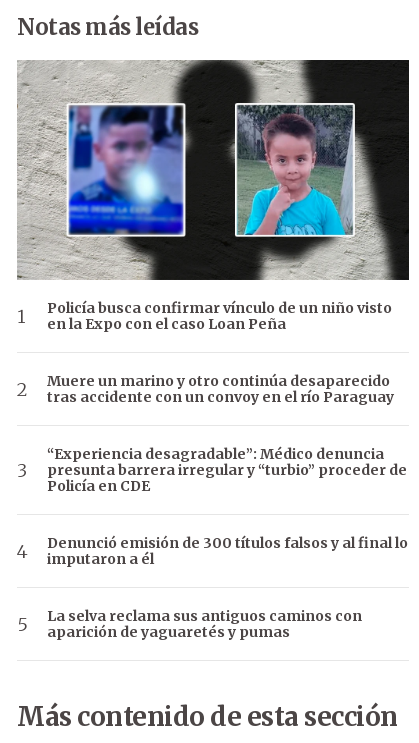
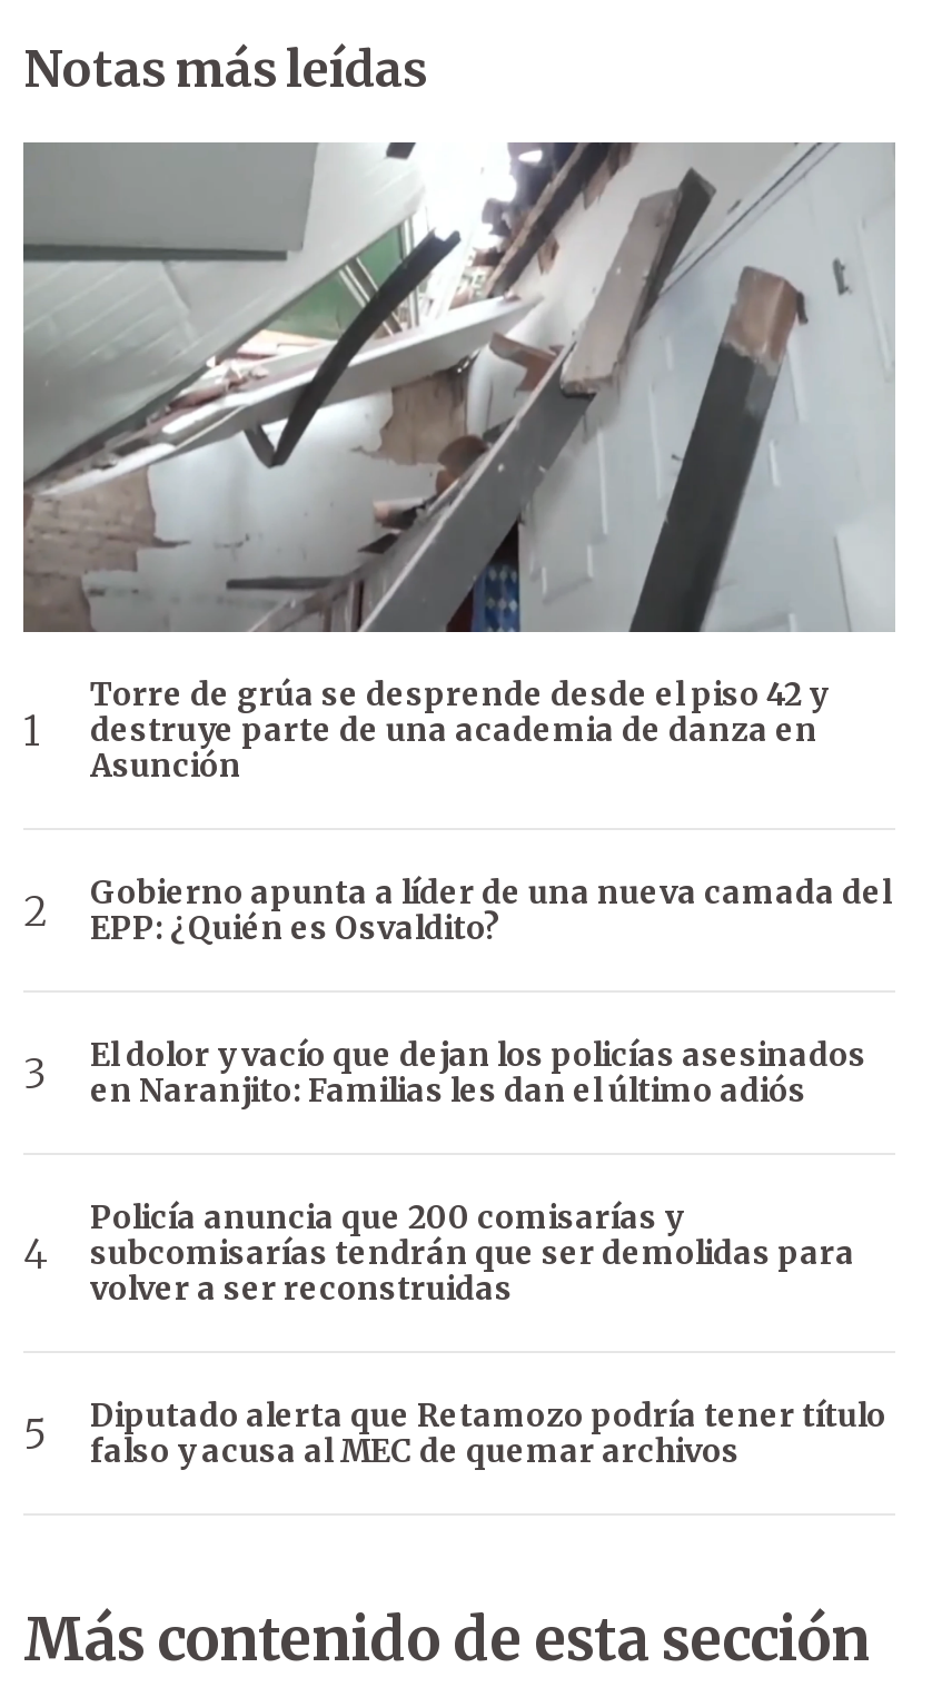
[17,59,410,333] [image] | Policía busca confirmar vínculo de un niño visto | en la Expo con el caso Loan Peña -> [23,140,895,787] [image] | Torre de grúa se desprende desde el piso 42 y | destruye parte de una academia de danza en | Asunción
[47,372,394,406] Muere un marino y otro continúa desaparecido | tras accidente con un convoy en el río Paraguay -> [90,873,891,949] Gobierno apunta a líder de una nueva camada del | EPP: ¿Quién es Osvaldito?
[47,445,407,495] “Experiencia desagradable”: Médico denuncia | presunta barrera irregular y “turbio” proceder de | Policía en CDE -> [90,1036,866,1111] El dolor y vacío que dejan los policías asesinados | en Naranjito: Familias les dan el último adiós
[47,534,408,568] Denunció emisión de 300 títulos falsos y al final lo | imputaron a él -> [90,1198,855,1310] Policía anuncia que 200 comisarías y | subcomisarías tendrán que ser demolidas para | volver a ser reconstruidas
[47,607,362,641] La selva reclama sus antiguos caminos con | aparición de yaguaretés y pumas -> [90,1396,886,1472] Diputado alerta que Retamozo podría tener título | falso y acusa al MEC de quemar archivos

